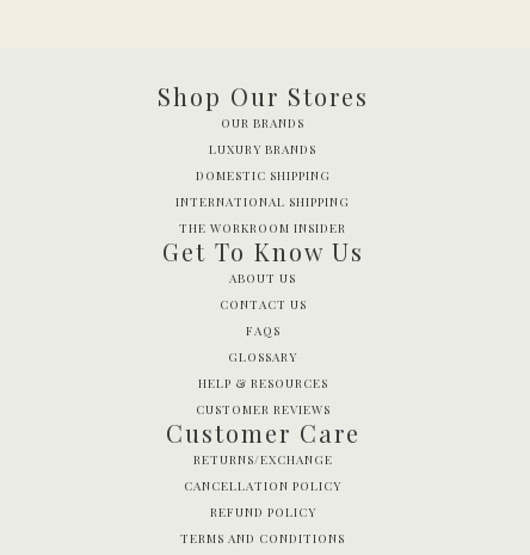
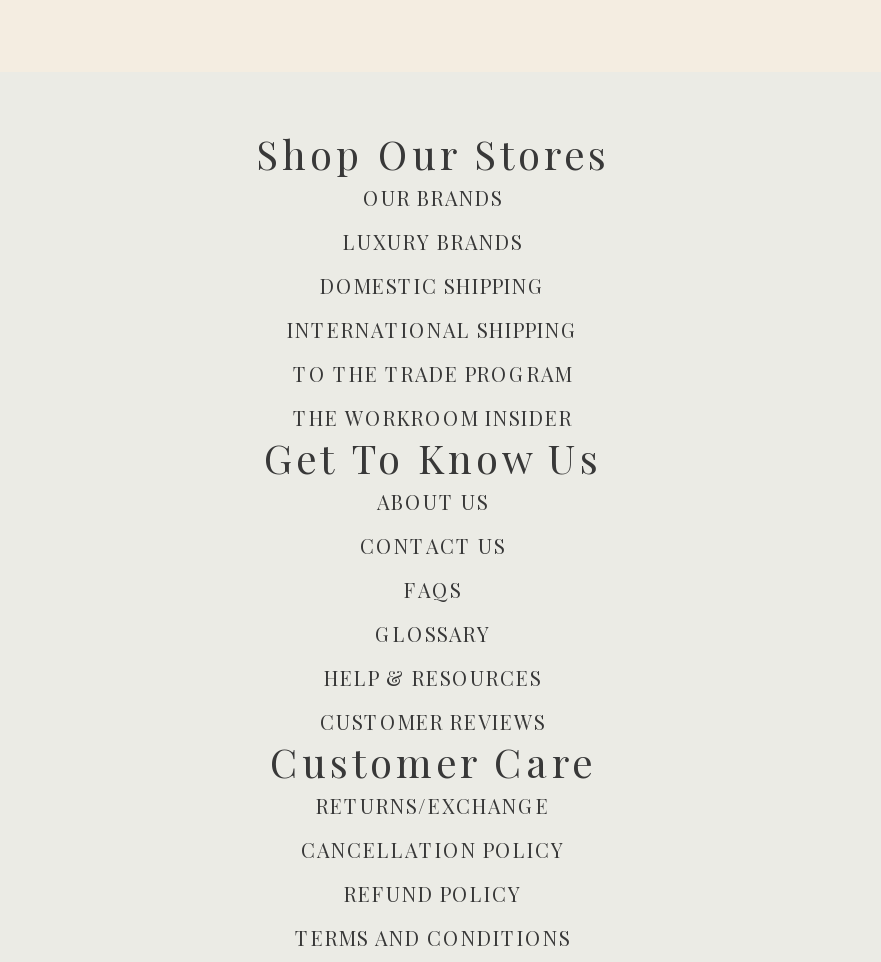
none -> [293,361,573,389] TO THE TRADE PROGRAM

